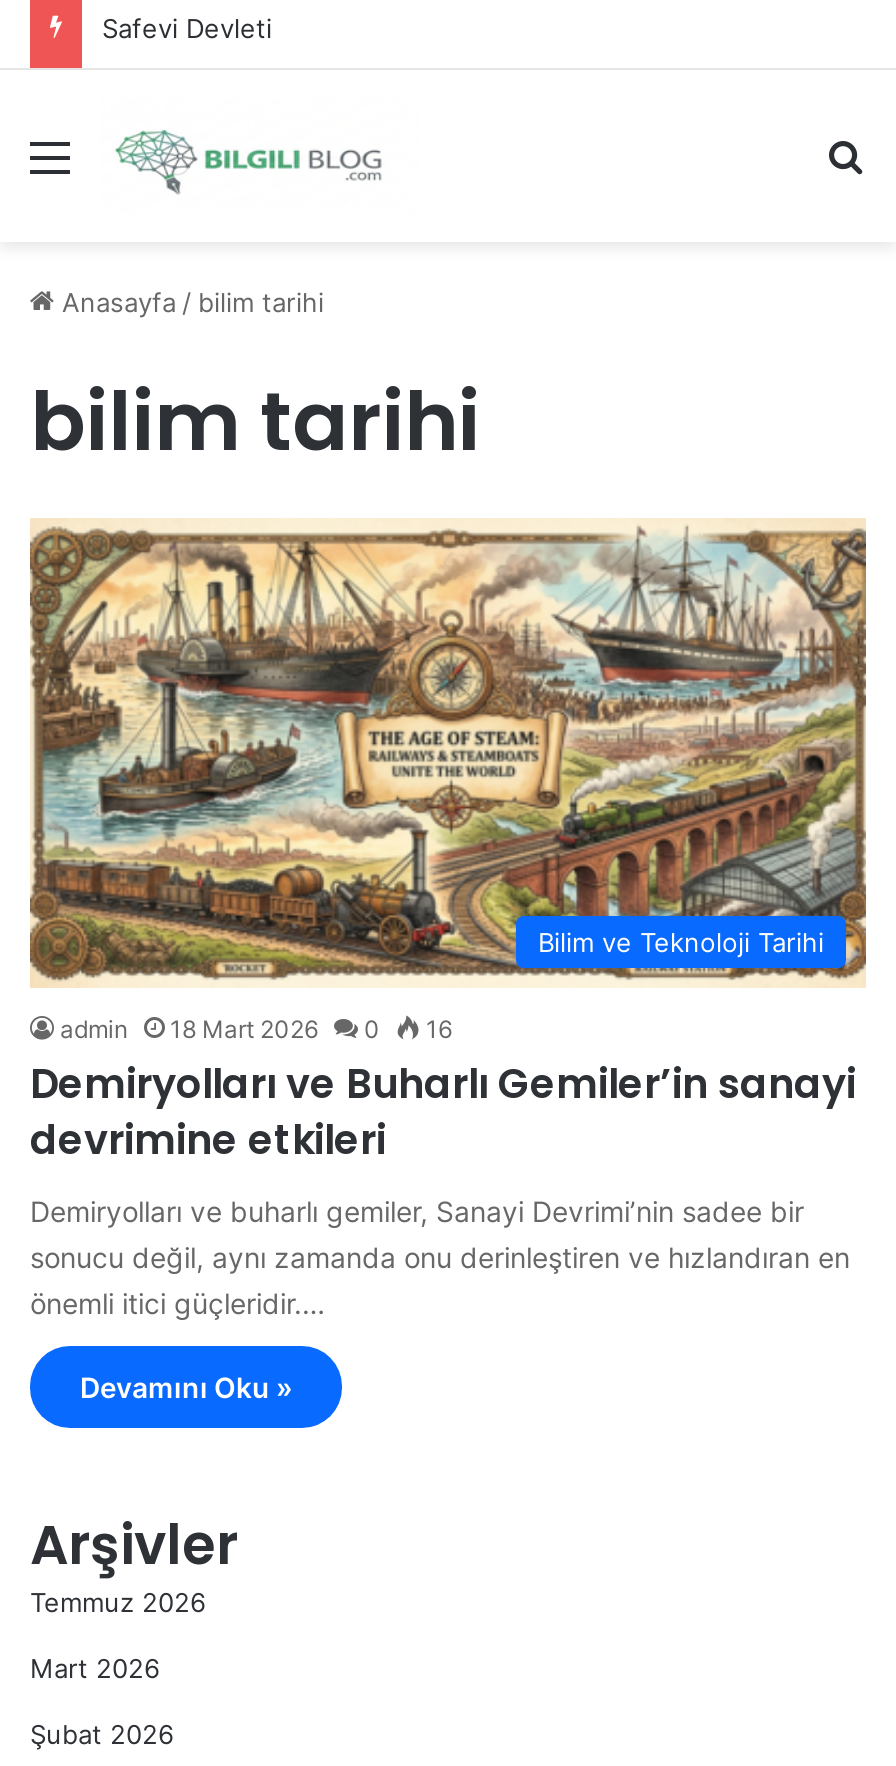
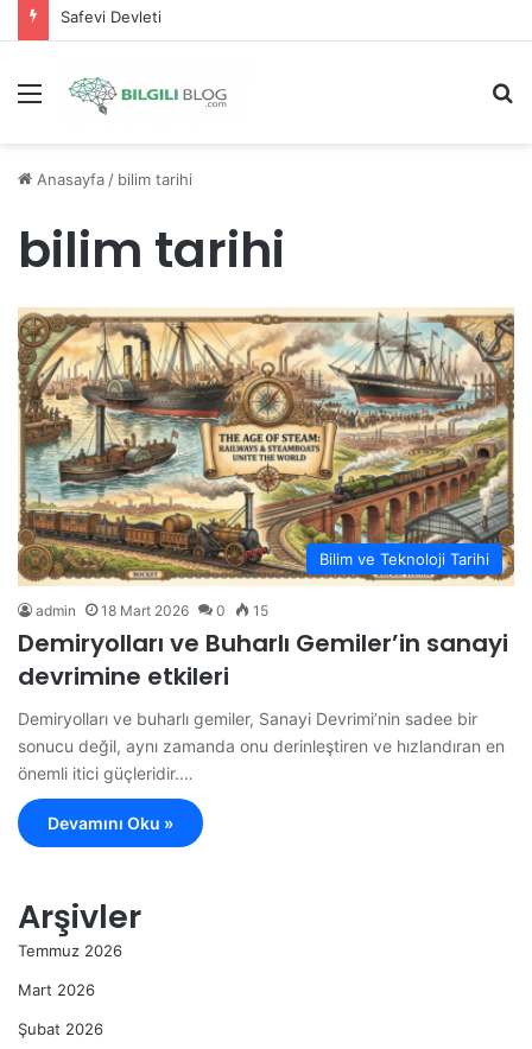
[60,1015,452,1045] admin 18 Mart 2026 0 16 -> [36,602,268,620] admin 18 Mart 2026 0 15

